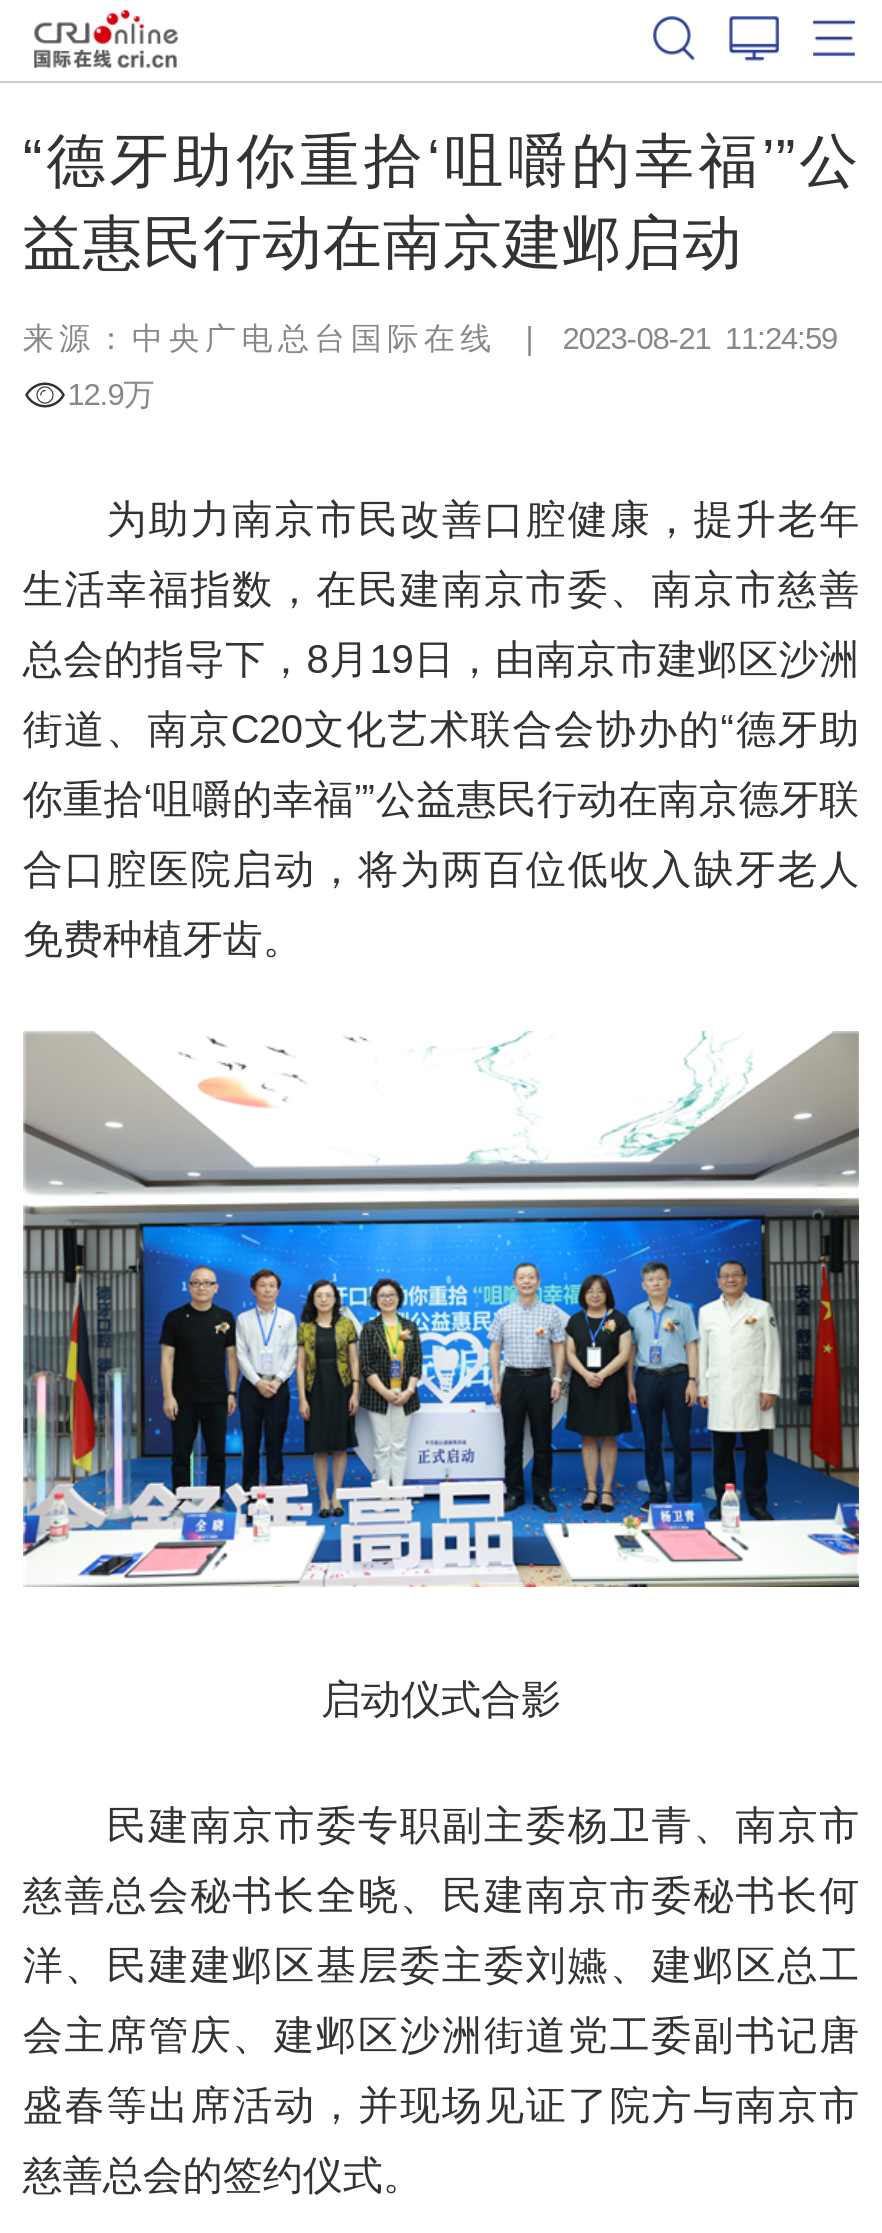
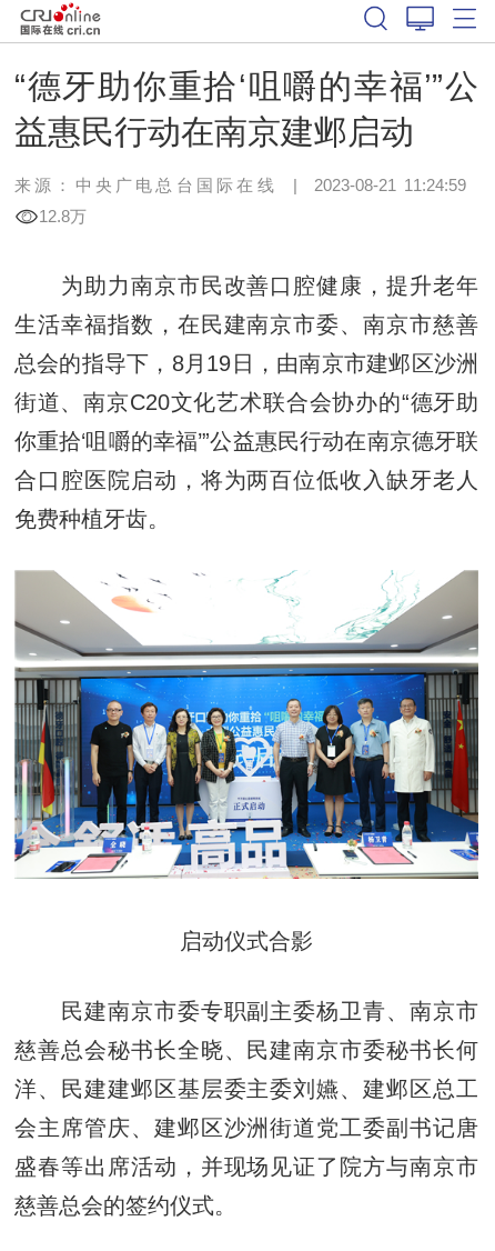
[67,376,153,410] 12.9万 -> [39,206,87,225] 12.8万

